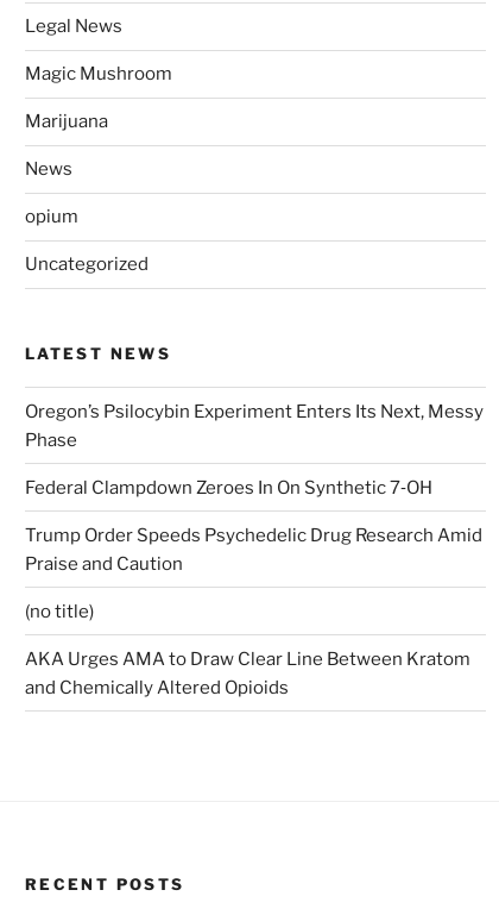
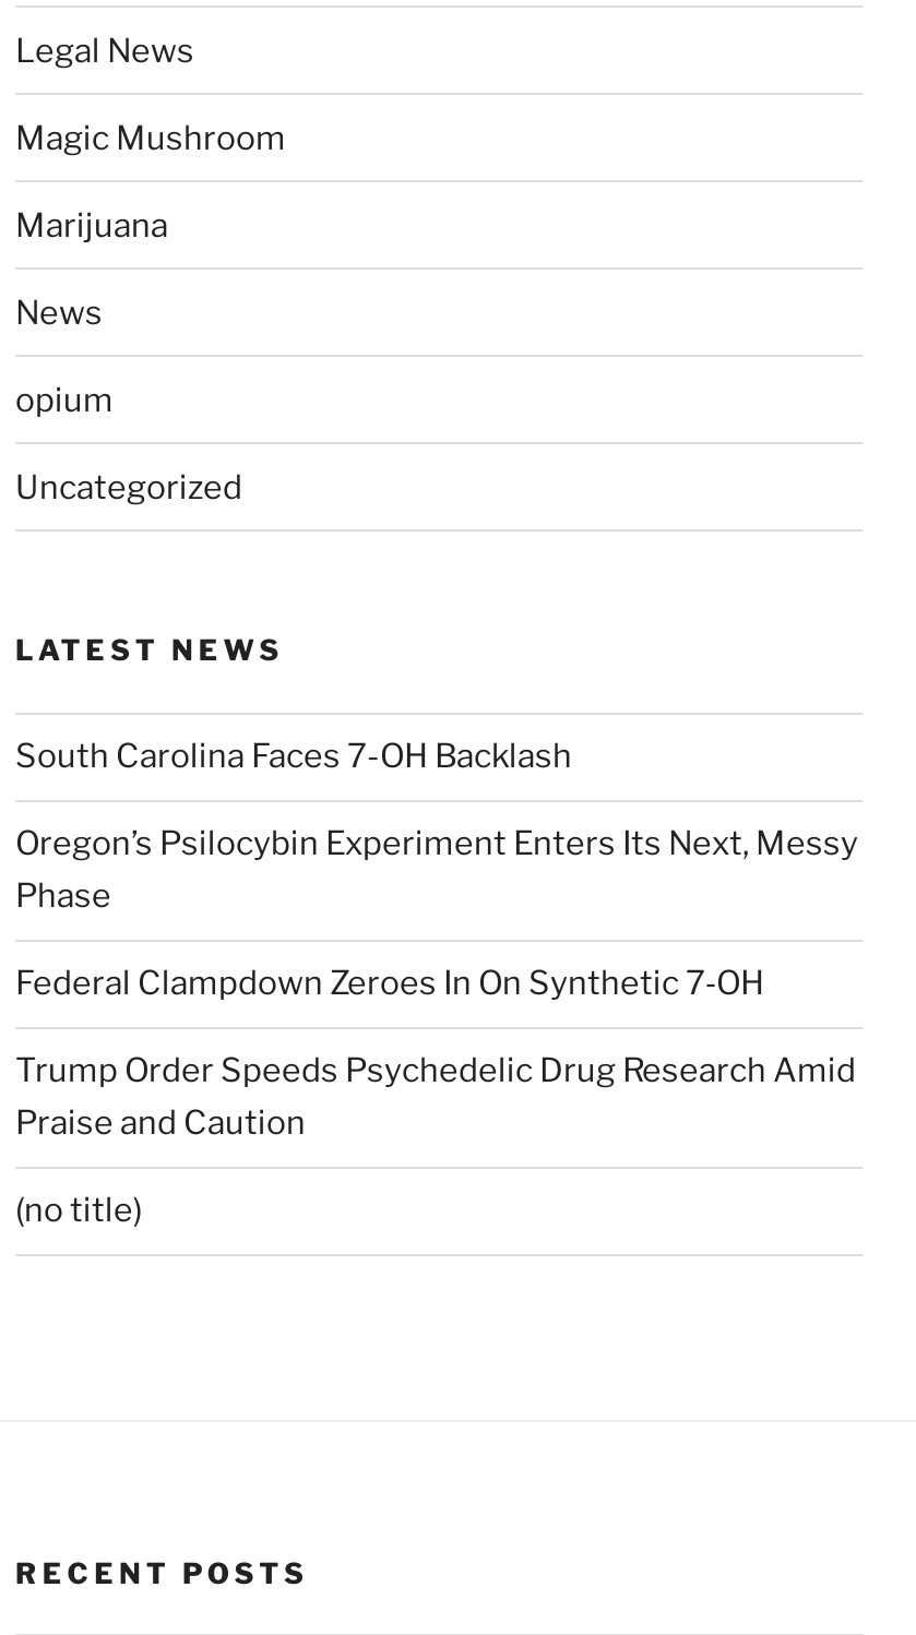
none -> [15,737,572,776] South Carolina Faces 7-OH Backlash
moved [25,401,484,622] -> [15,824,858,1231]: Oregon’s Psilocybin Experiment Enters Its Next, Messy | Phase | Federal Clampdown Zeroes In On Synthetic 7‑OH | Trump Order Speeds Psychedelic Drug Research Amid | Praise and Caution | (no title)
[25,648,470,698] AKA Urges AMA to Draw Clear Line Between Kratom | and Chemically Altered Opioids -> none

